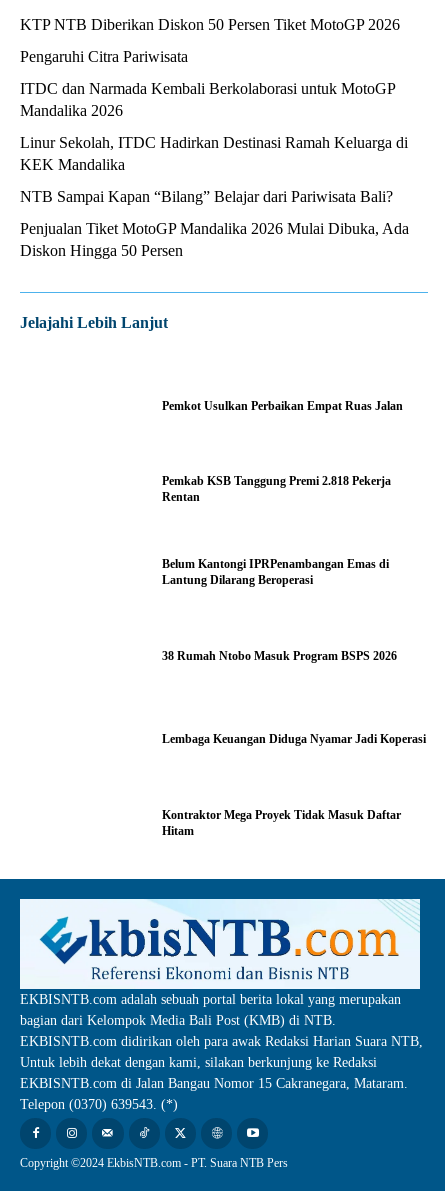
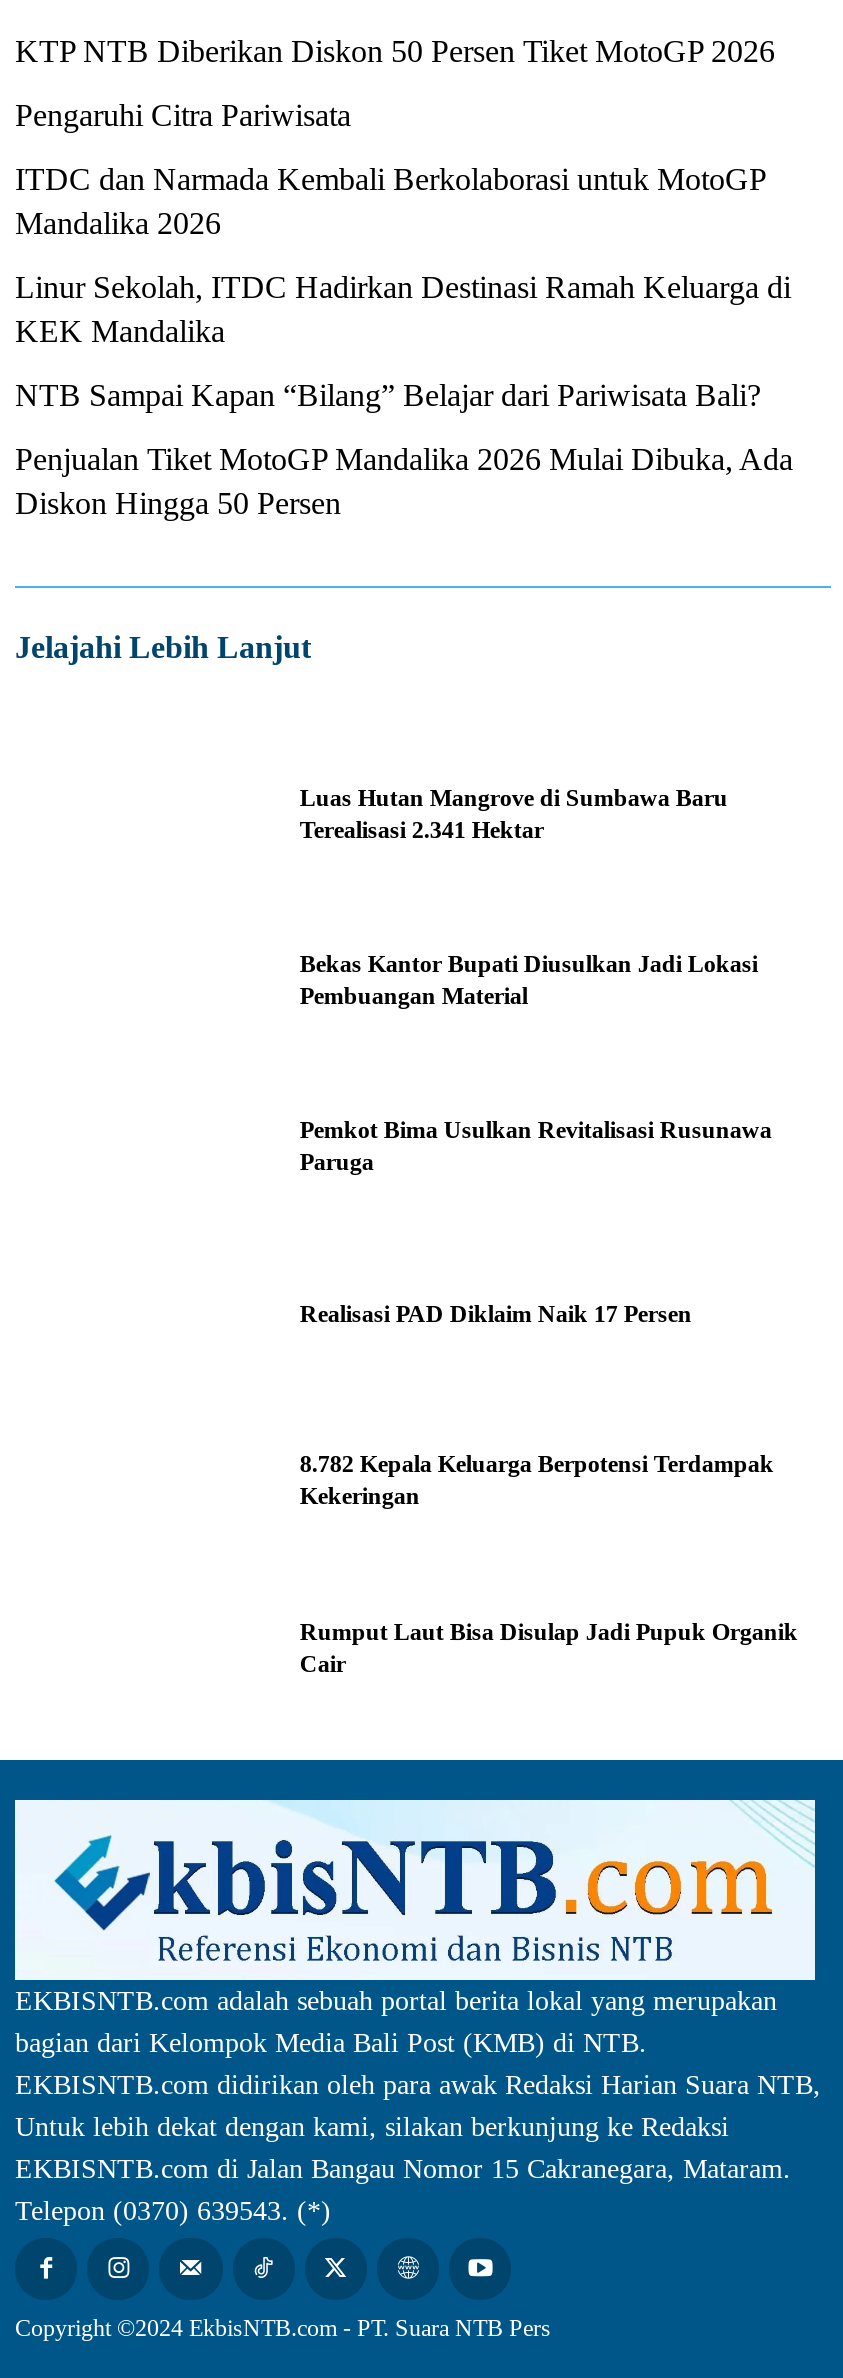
[162,399,403,413] Pemkot Usulkan Perbaikan Empat Ruas Jalan -> [300,783,728,843] Luas Hutan Mangrove di Sumbawa Baru | Terealisasi 2.341 Hektar
[162,474,391,504] Pemkab KSB Tanggung Premi 2.818 Pekerja | Rentan -> [300,950,758,1010] Bekas Kantor Bupati Diusulkan Jadi Lokasi | Pembuangan Material
[162,557,389,587] Belum Kantongi IPRPenambangan Emas di | Lantung Dilarang Beroperasi -> [300,1117,772,1177] Pemkot Bima Usulkan Revitalisasi Rusunawa | Paruga
[162,649,397,663] 38 Rumah Ntobo Masuk Program BSPS 2026 -> [300,1300,692,1328] Realisasi PAD Diklaim Naik 17 Persen
[162,732,426,746] Lembaga Keuangan Diduga Nyamar Jadi Koperasi -> [300,1451,774,1511] 8.782 Kepala Keluarga Berpotensi Terdampak | Kekeringan
[162,808,401,838] Kontraktor Mega Proyek Tidak Masuk Daftar | Hitam -> [300,1617,798,1677] Rumput Laut Bisa Disulap Jadi Pupuk Organik | Cair

